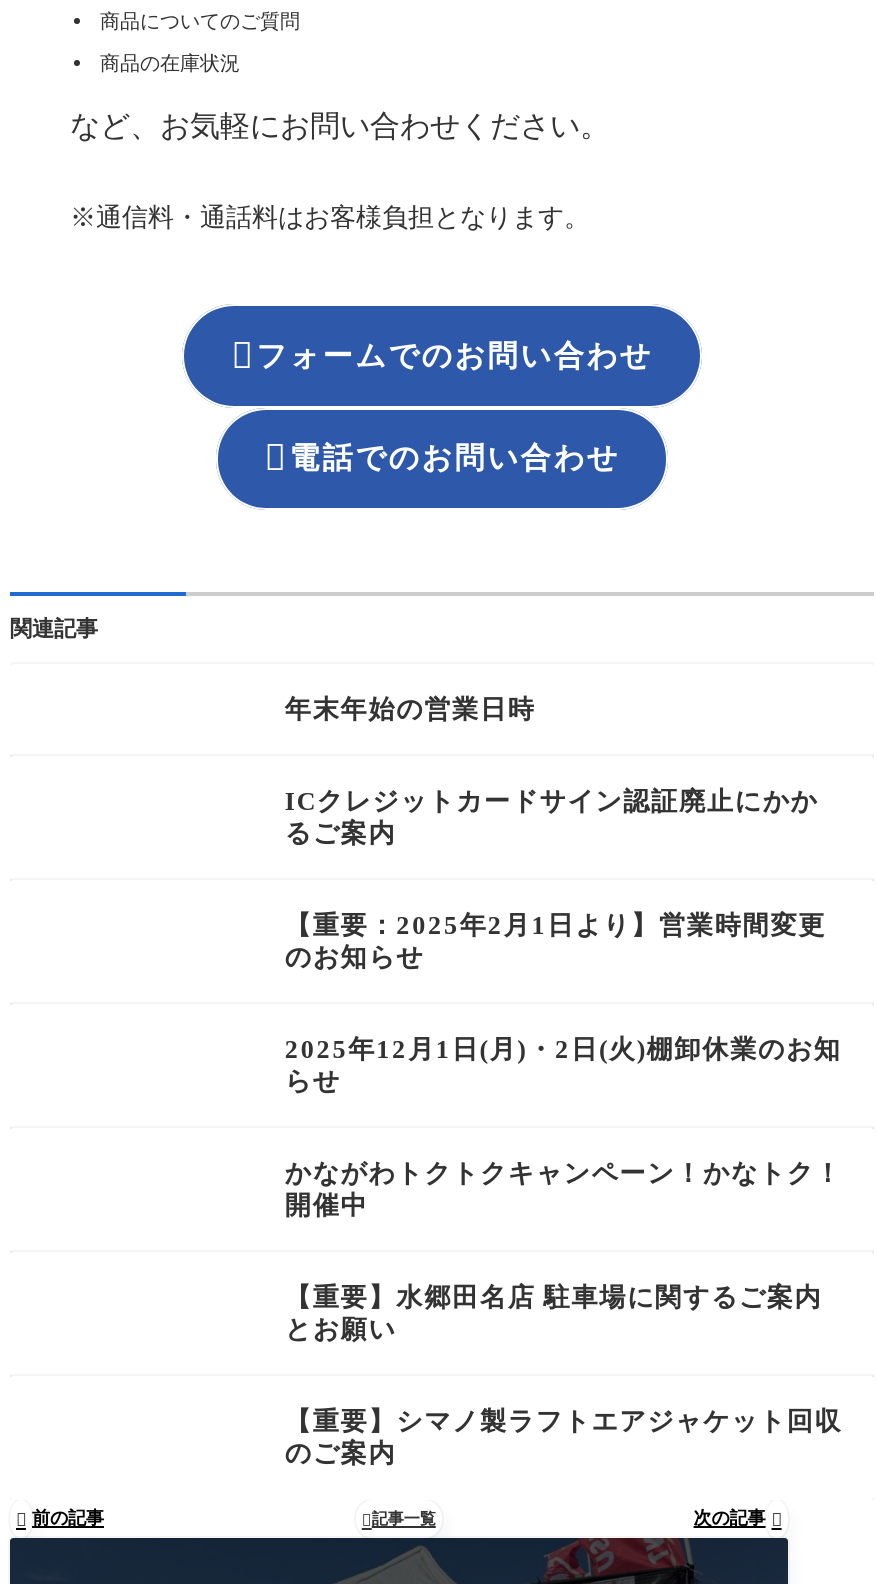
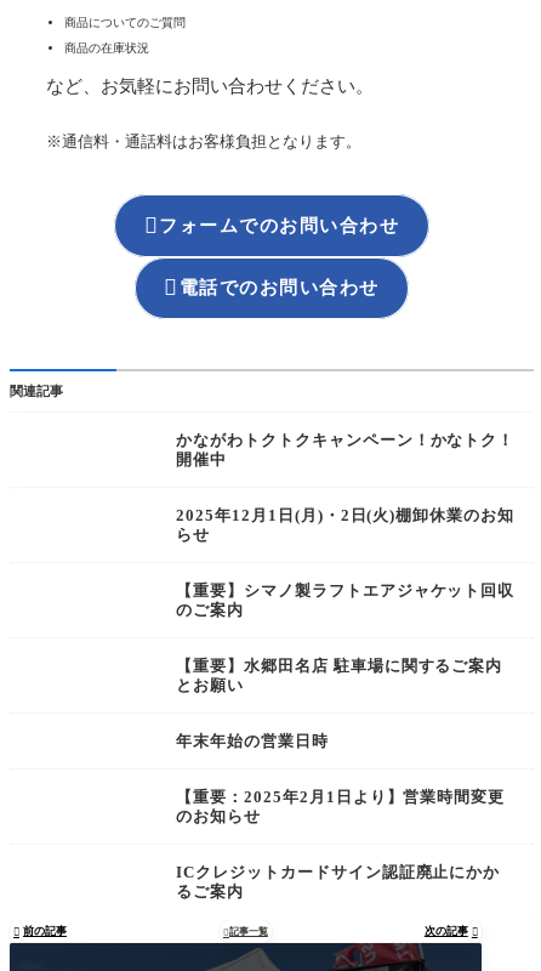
moved [285,693,826,971] -> [176,732,505,900]: 年末年始の営業日時 | 【重要：2025年2月1日より】営業時間変更 | のお知らせ | ICクレジットカードサイン認証廃止にかか | るご案内
moved [285,1033,842,1095] -> [176,506,514,543]: 2025年12月1日(月)・2日(火)棚卸休業のお知 | らせ
moved [285,1157,842,1219] -> [176,431,515,468]: かながわトクトクキャンペーン！かなトク！ | 開催中
moved [285,1281,822,1343] -> [176,656,502,694]: 【重要】水郷田名店 駐車場に関するご案内 | とお願い
moved [285,1405,842,1467] -> [176,581,515,619]: 【重要】シマノ製ラフトエアジャケット回収 | のご案内

